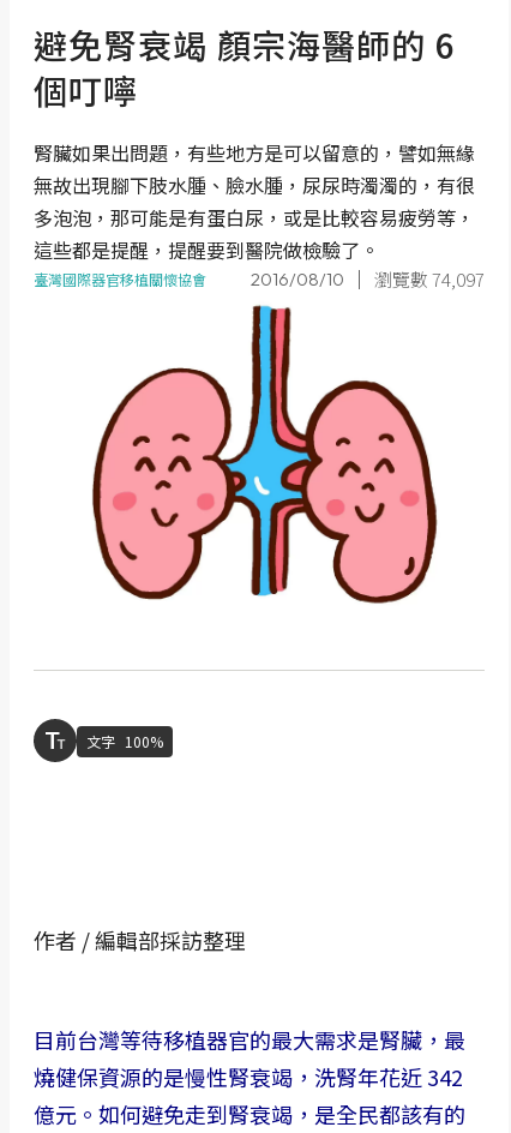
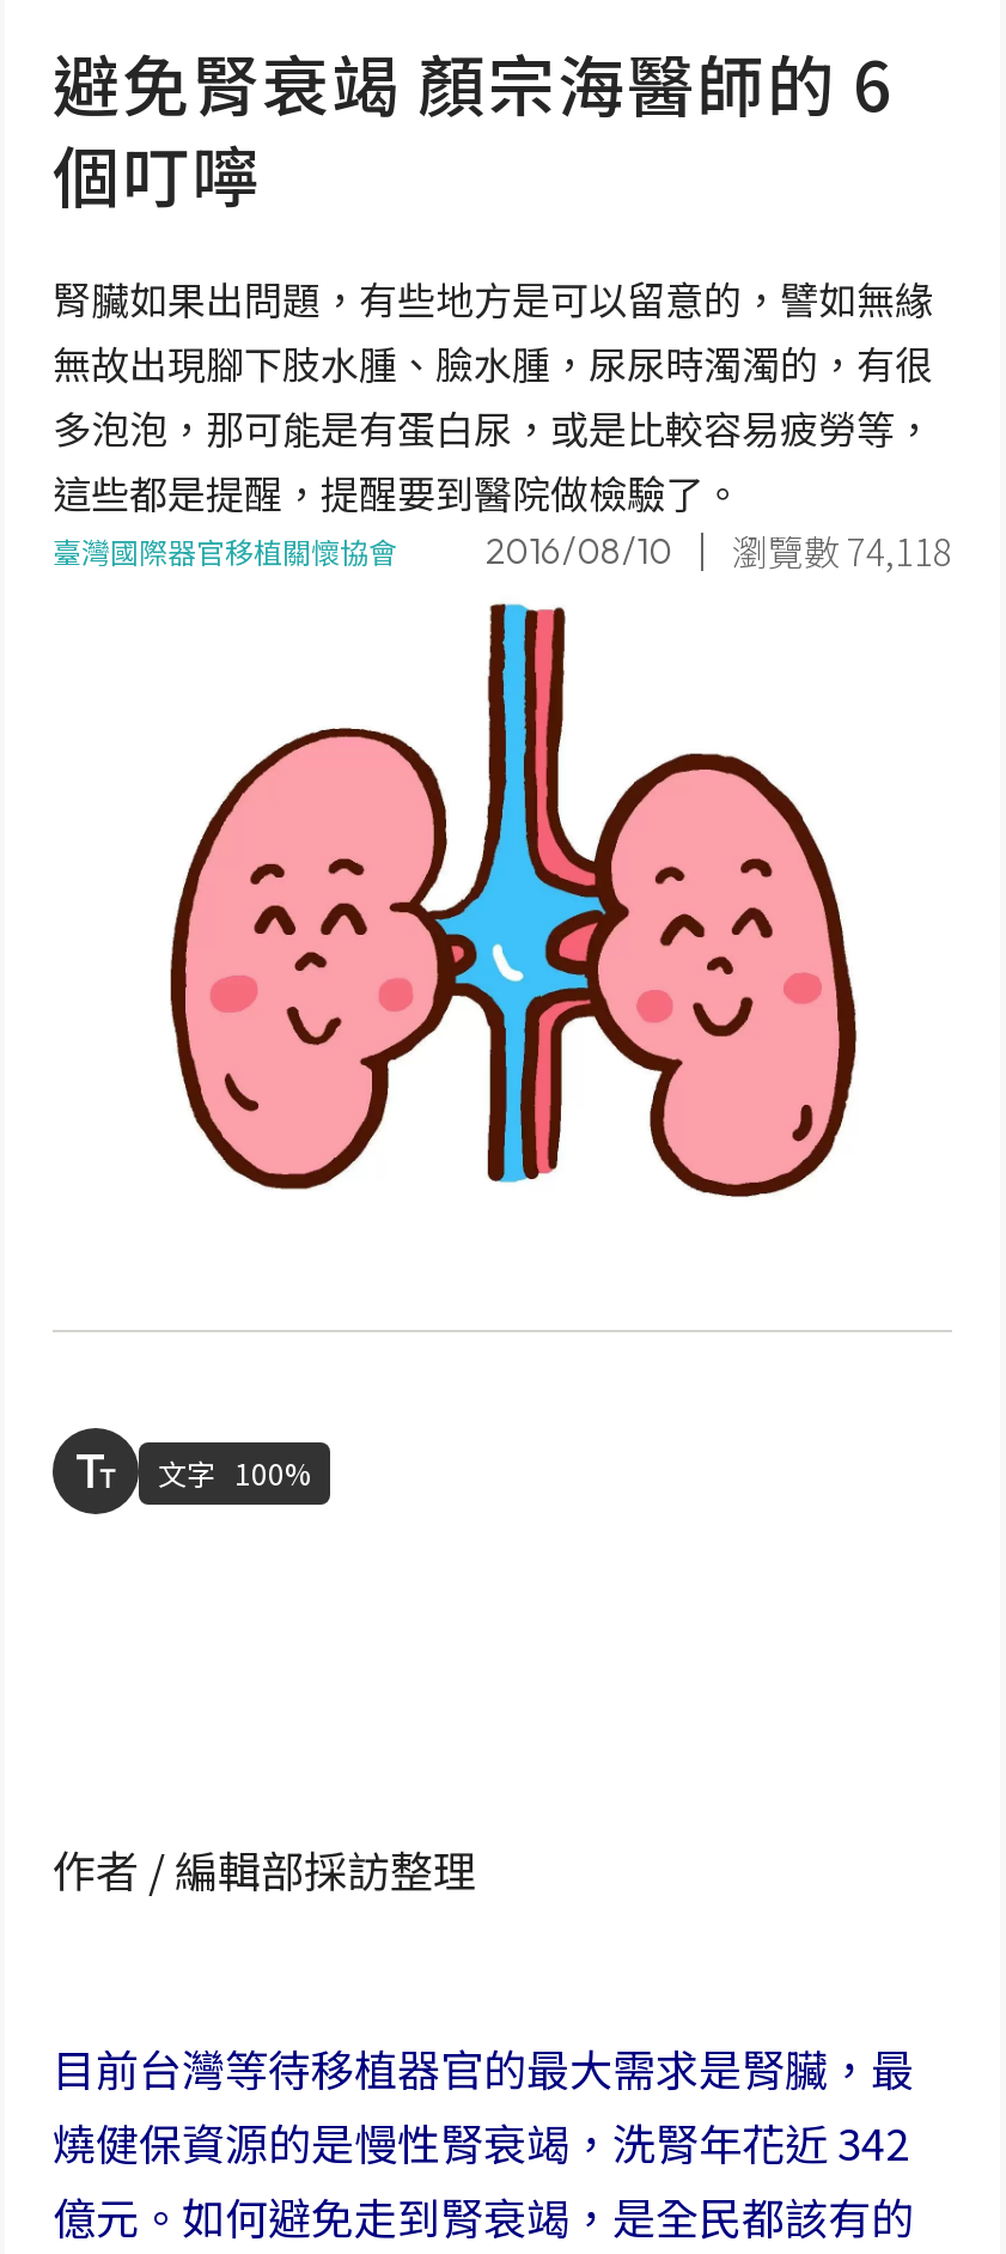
[251,266,485,292] 2016/08/10 瀏覽數 74,097 -> [486,525,952,576] 2016/08/10 瀏覽數 74,118

